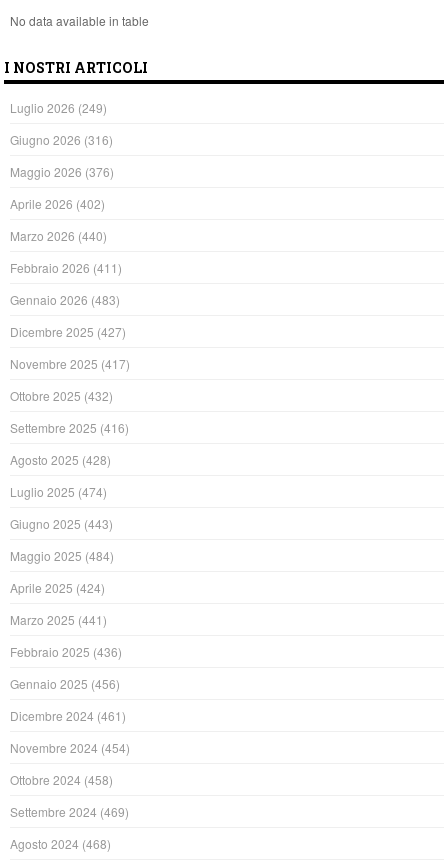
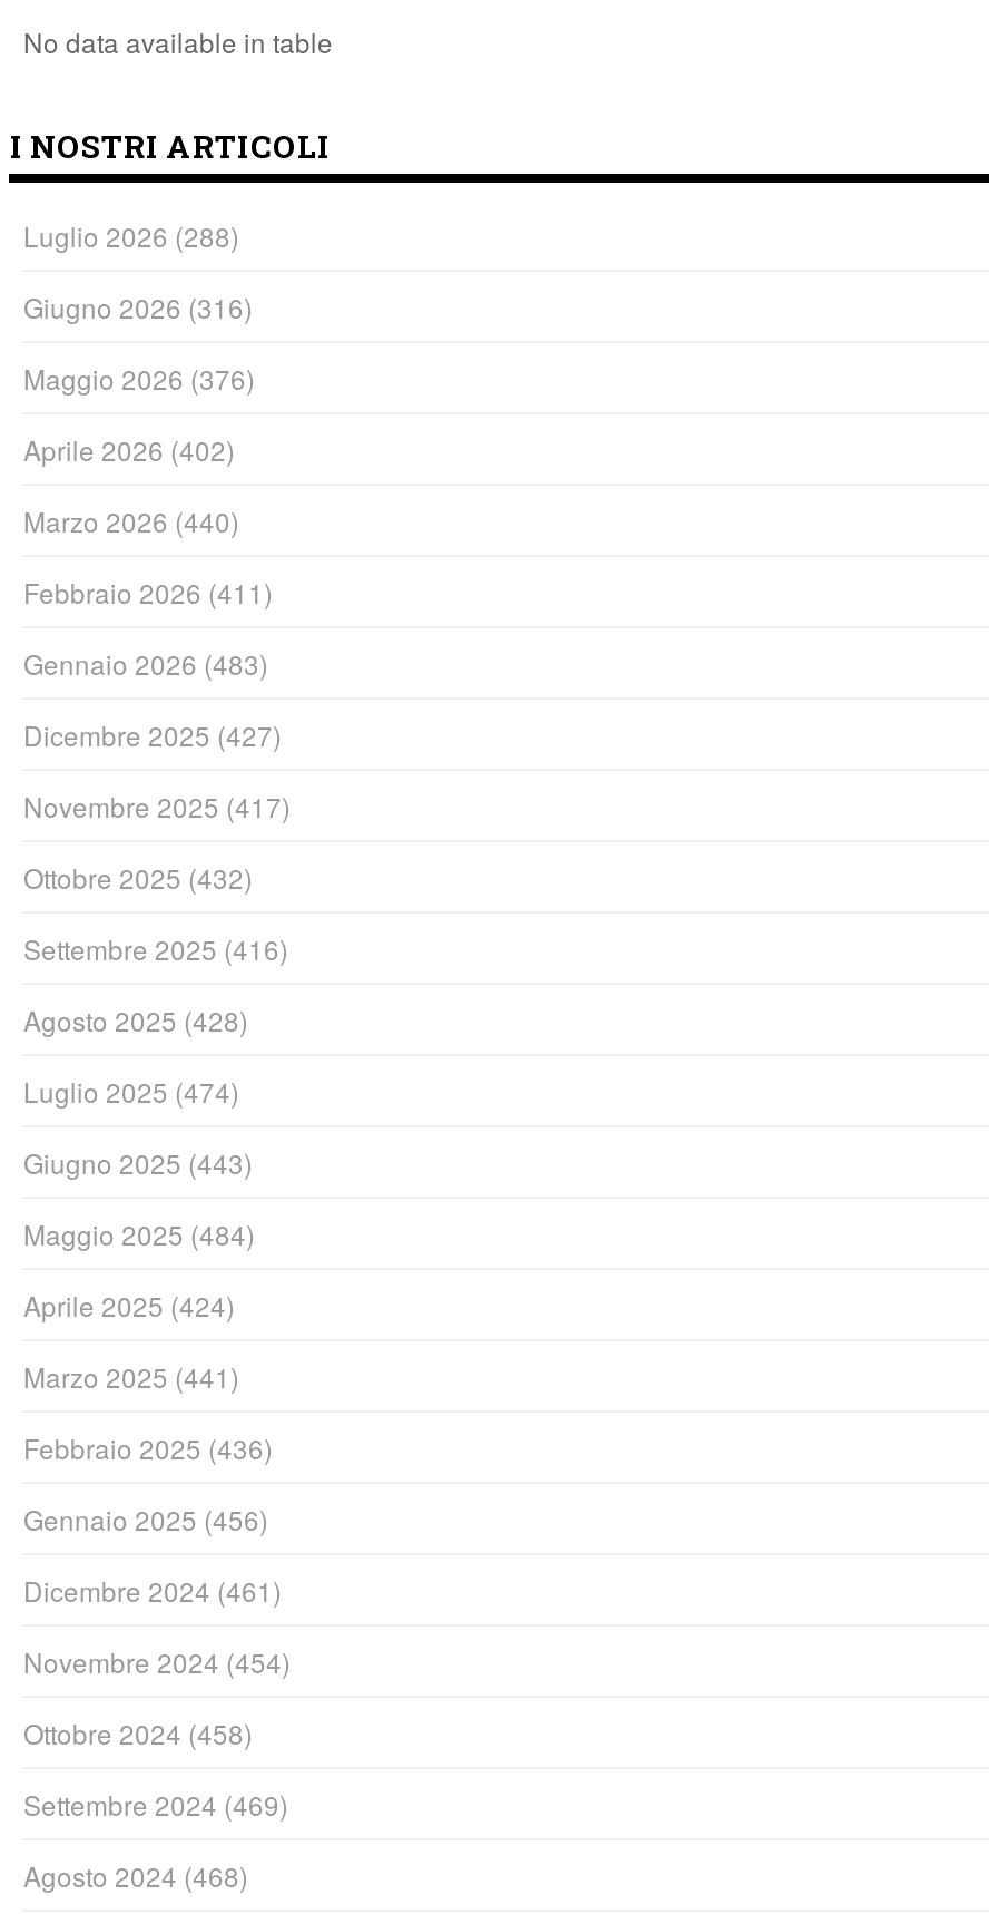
[10,99,107,116] Luglio 2026 (249) -> [23,217,239,255] Luglio 2026 (288)

